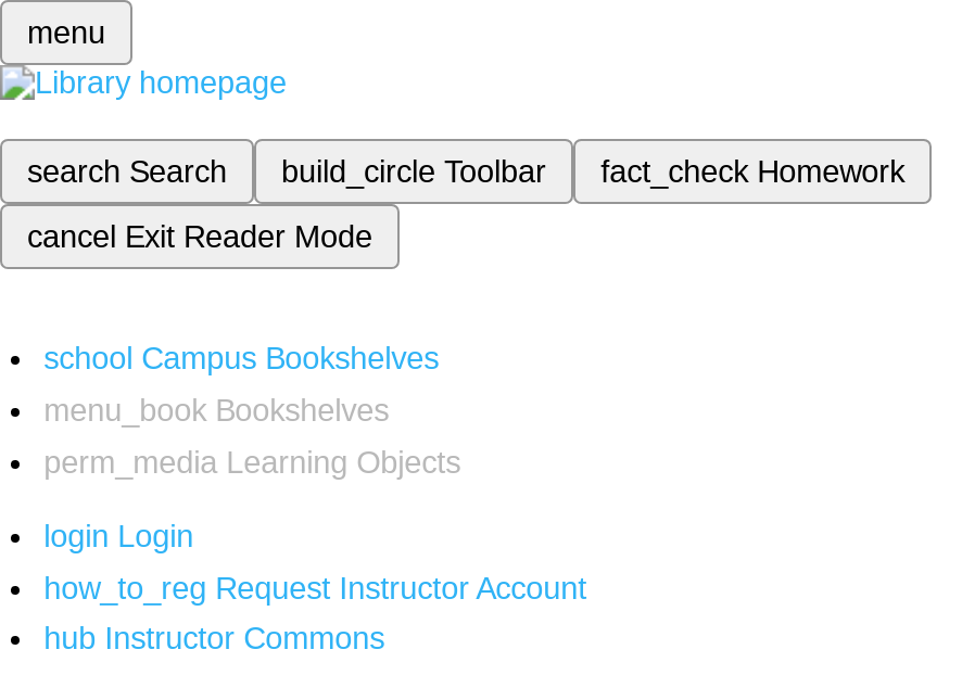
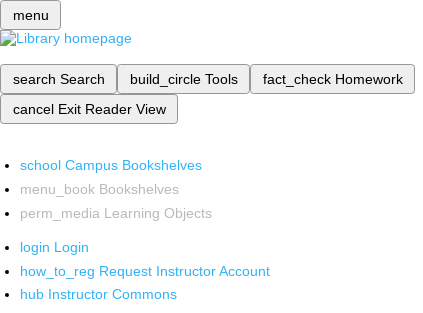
[281,154,546,189] build_circle Toolbar -> [129,71,237,87] build_circle Tools
[27,219,372,254] cancel Exit Reader Mode -> [12,101,165,117] cancel Exit Reader View

